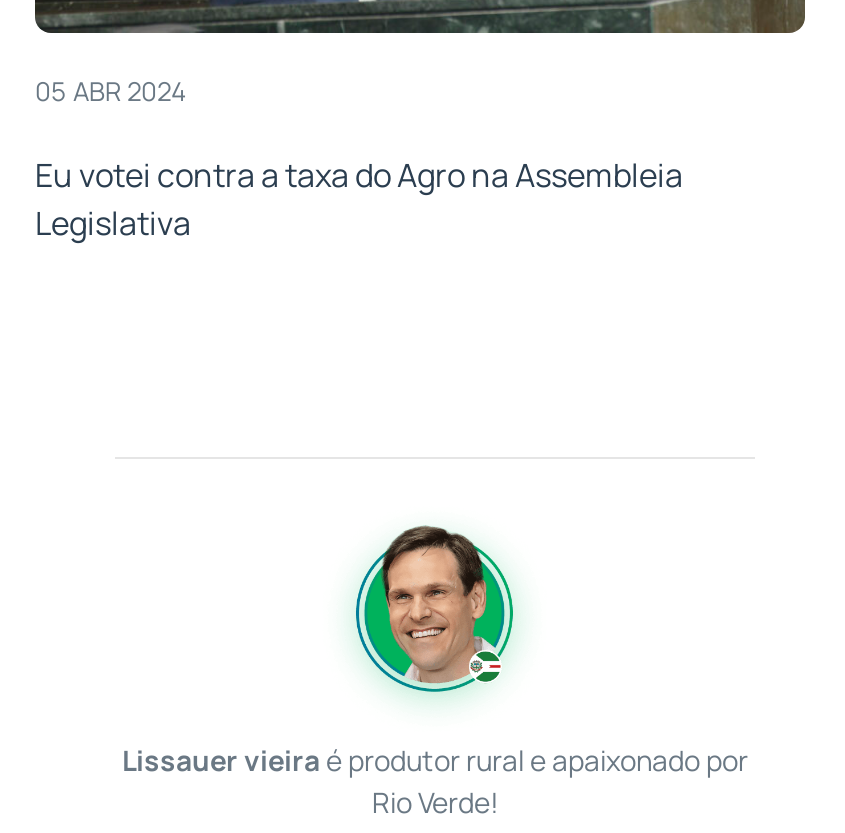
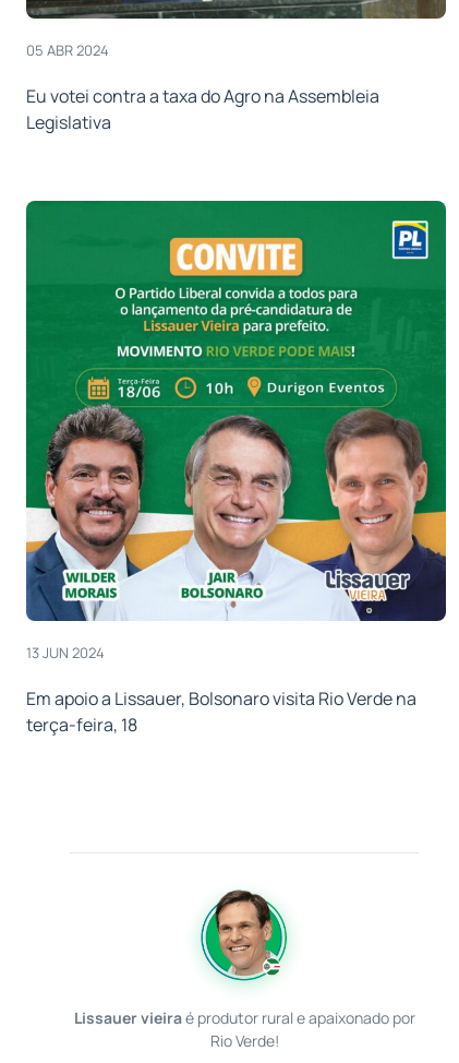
none -> [25,200,447,737] [image] | 13 JUN 2024 | Em apoio a Lissauer, Bolsonaro visita Rio Verde na | terça-feira, 18

